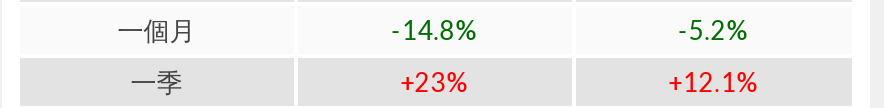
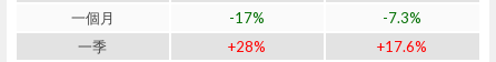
[391,14,477,46] -14.8% -> [229,9,265,27] -17%
[678,14,748,46] -5.2% -> [383,9,422,27] -7.3%
[400,66,468,98] +23% -> [228,38,266,55] +28%
[668,66,758,98] +12.1% -> [377,38,427,55] +17.6%

